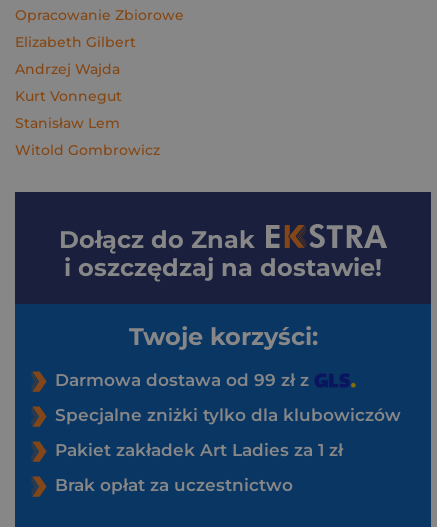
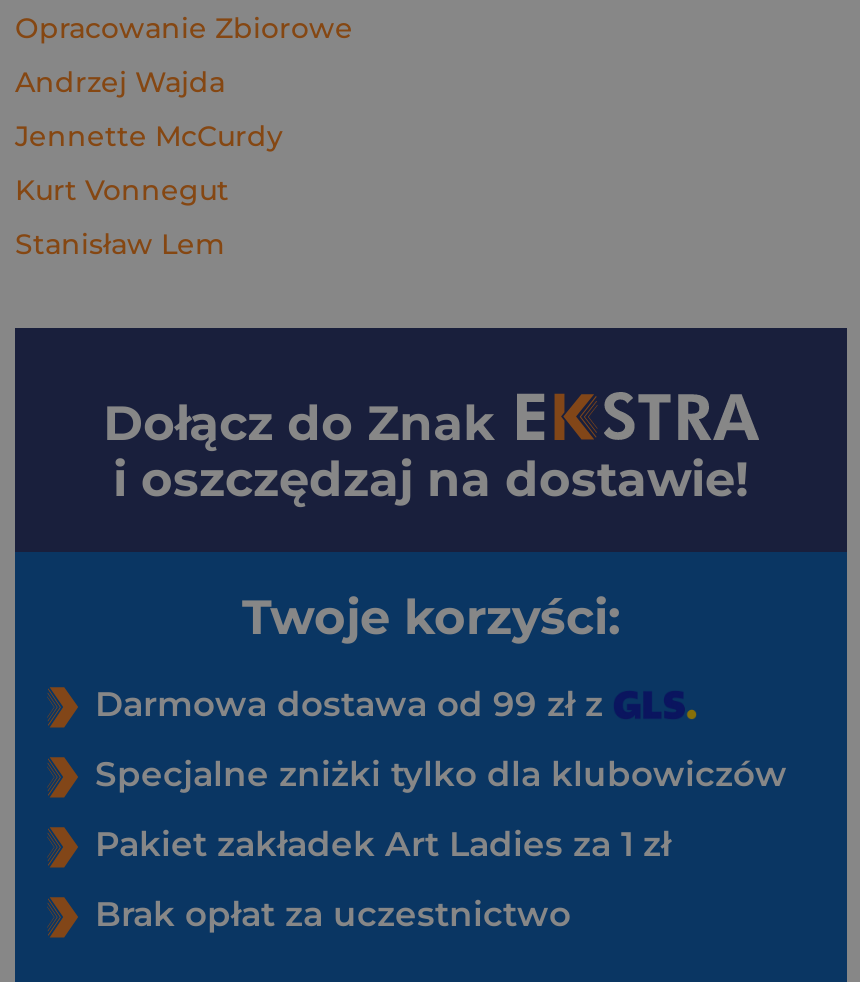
[15,33,136,51] Elizabeth Gilbert -> none
none -> [15,118,283,154] Jennette McCurdy
[15,141,160,159] Witold Gombrowicz -> none

